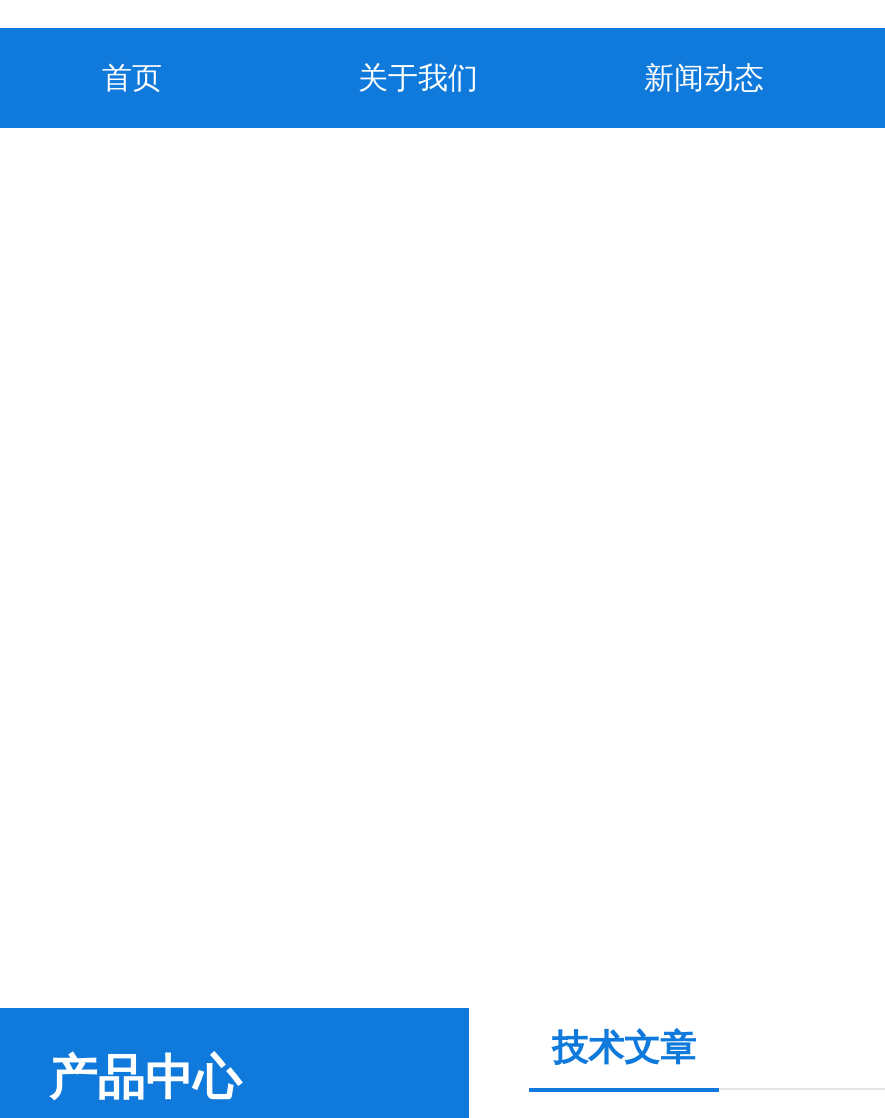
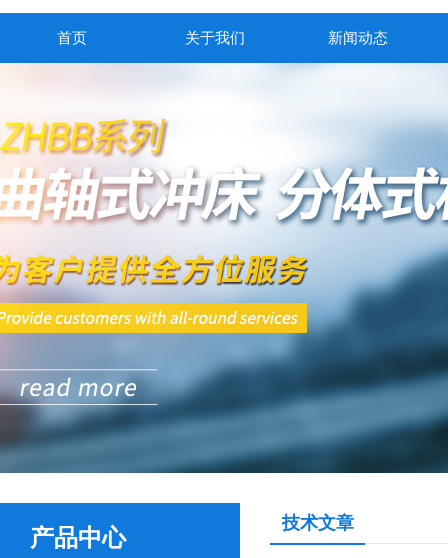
none -> [3,63,445,474] [image]

